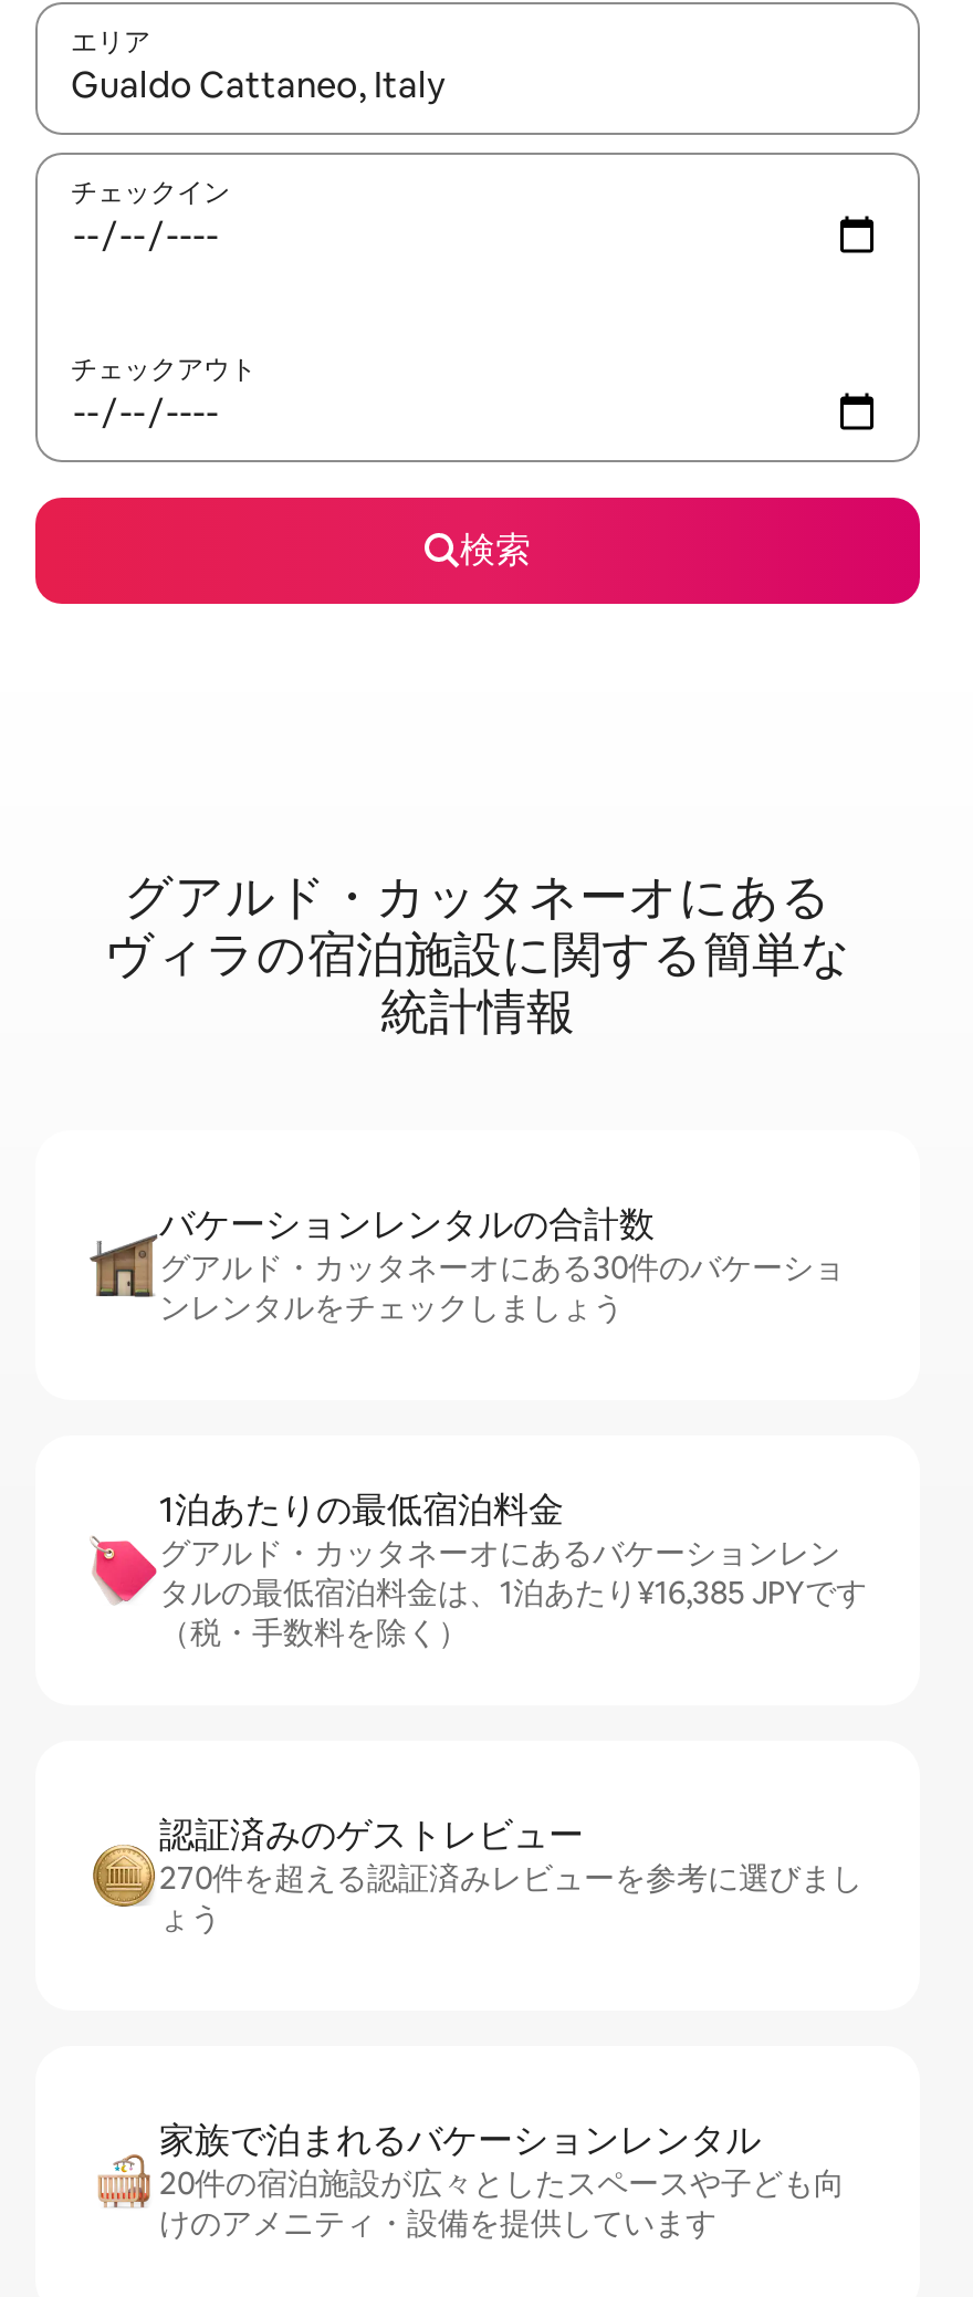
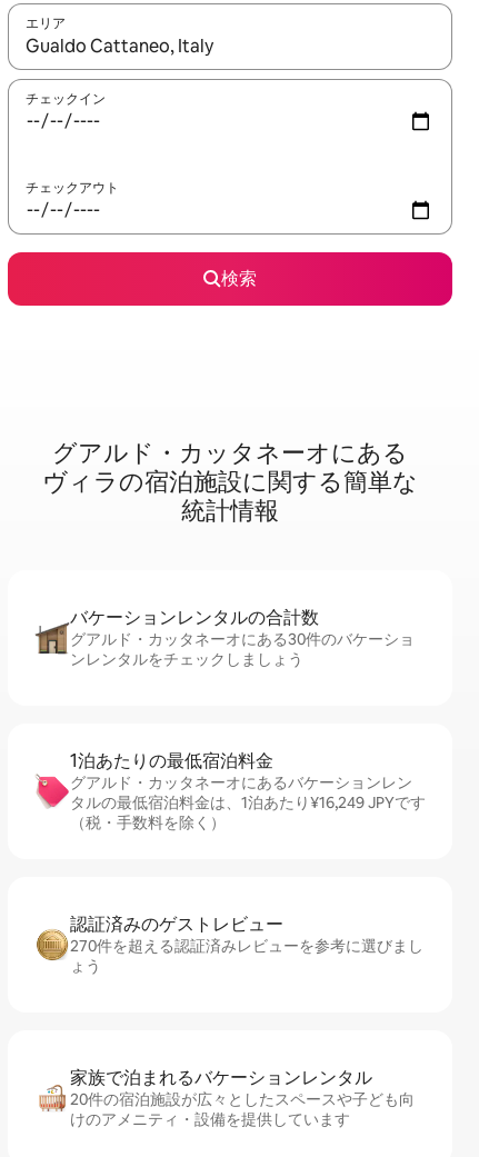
[159,1572,867,1612] タルの最低宿泊料金は、1泊あたり¥16,385 JPYです -> [70,793,426,813] タルの最低宿泊料金は、1泊あたり¥16,249 JPYです

